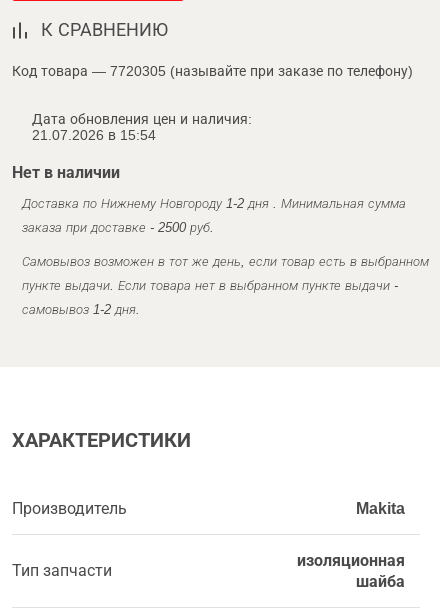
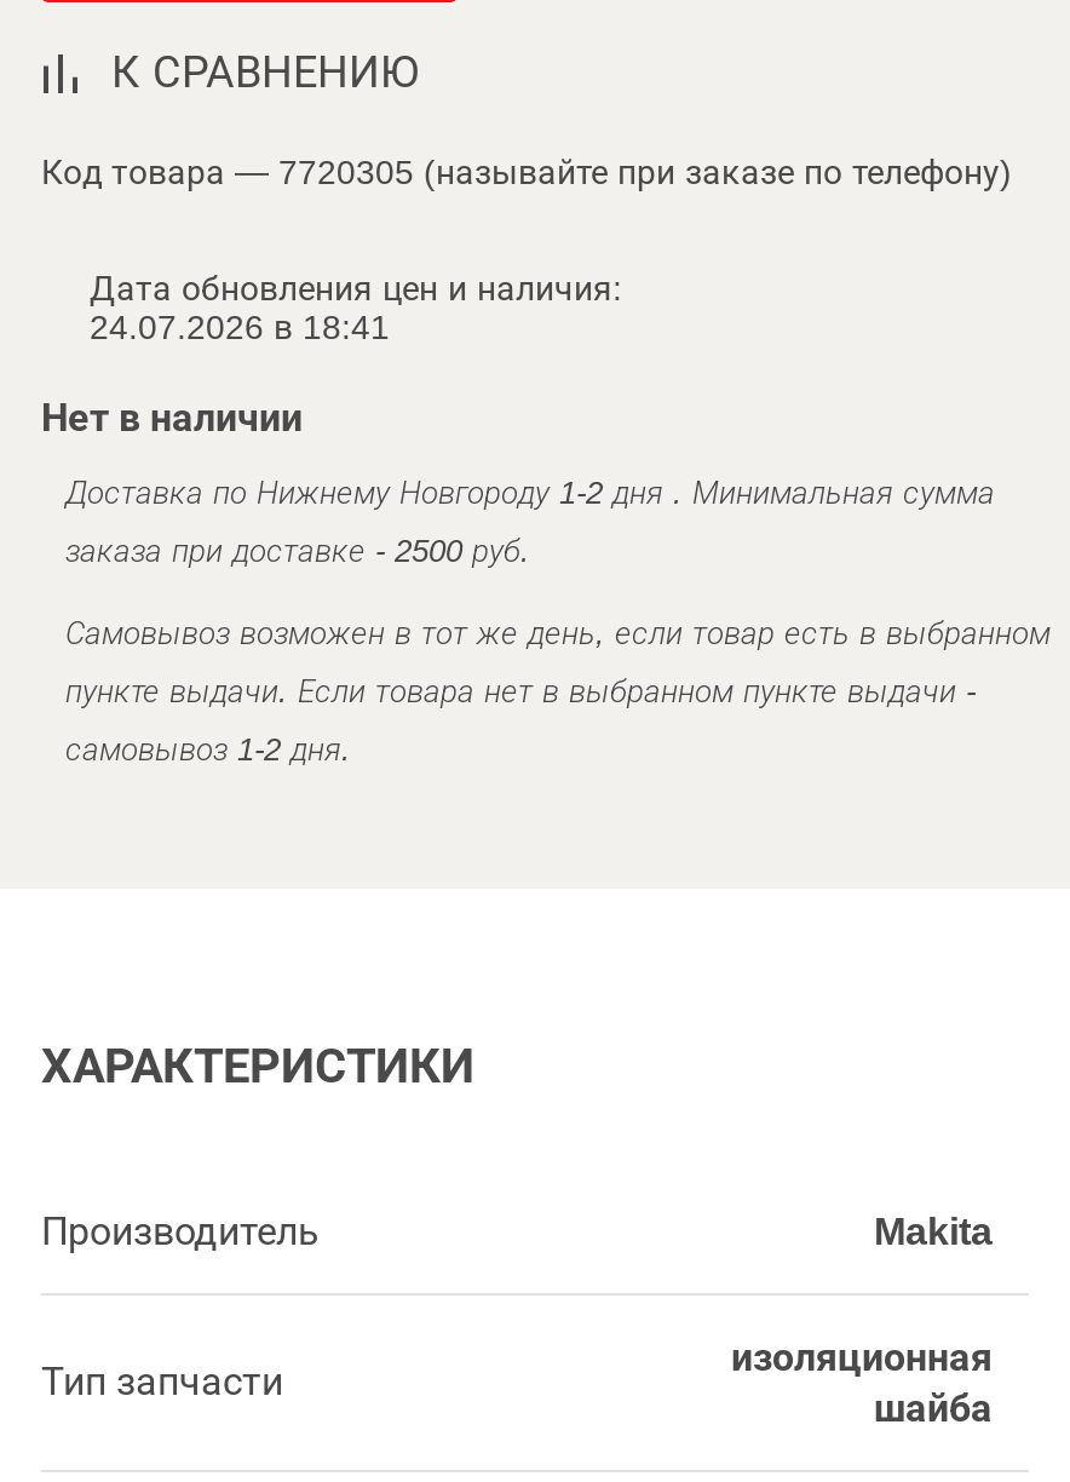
[32,127,156,143] 21.07.2026 в 15:54 -> [90,308,390,346] 24.07.2026 в 18:41

